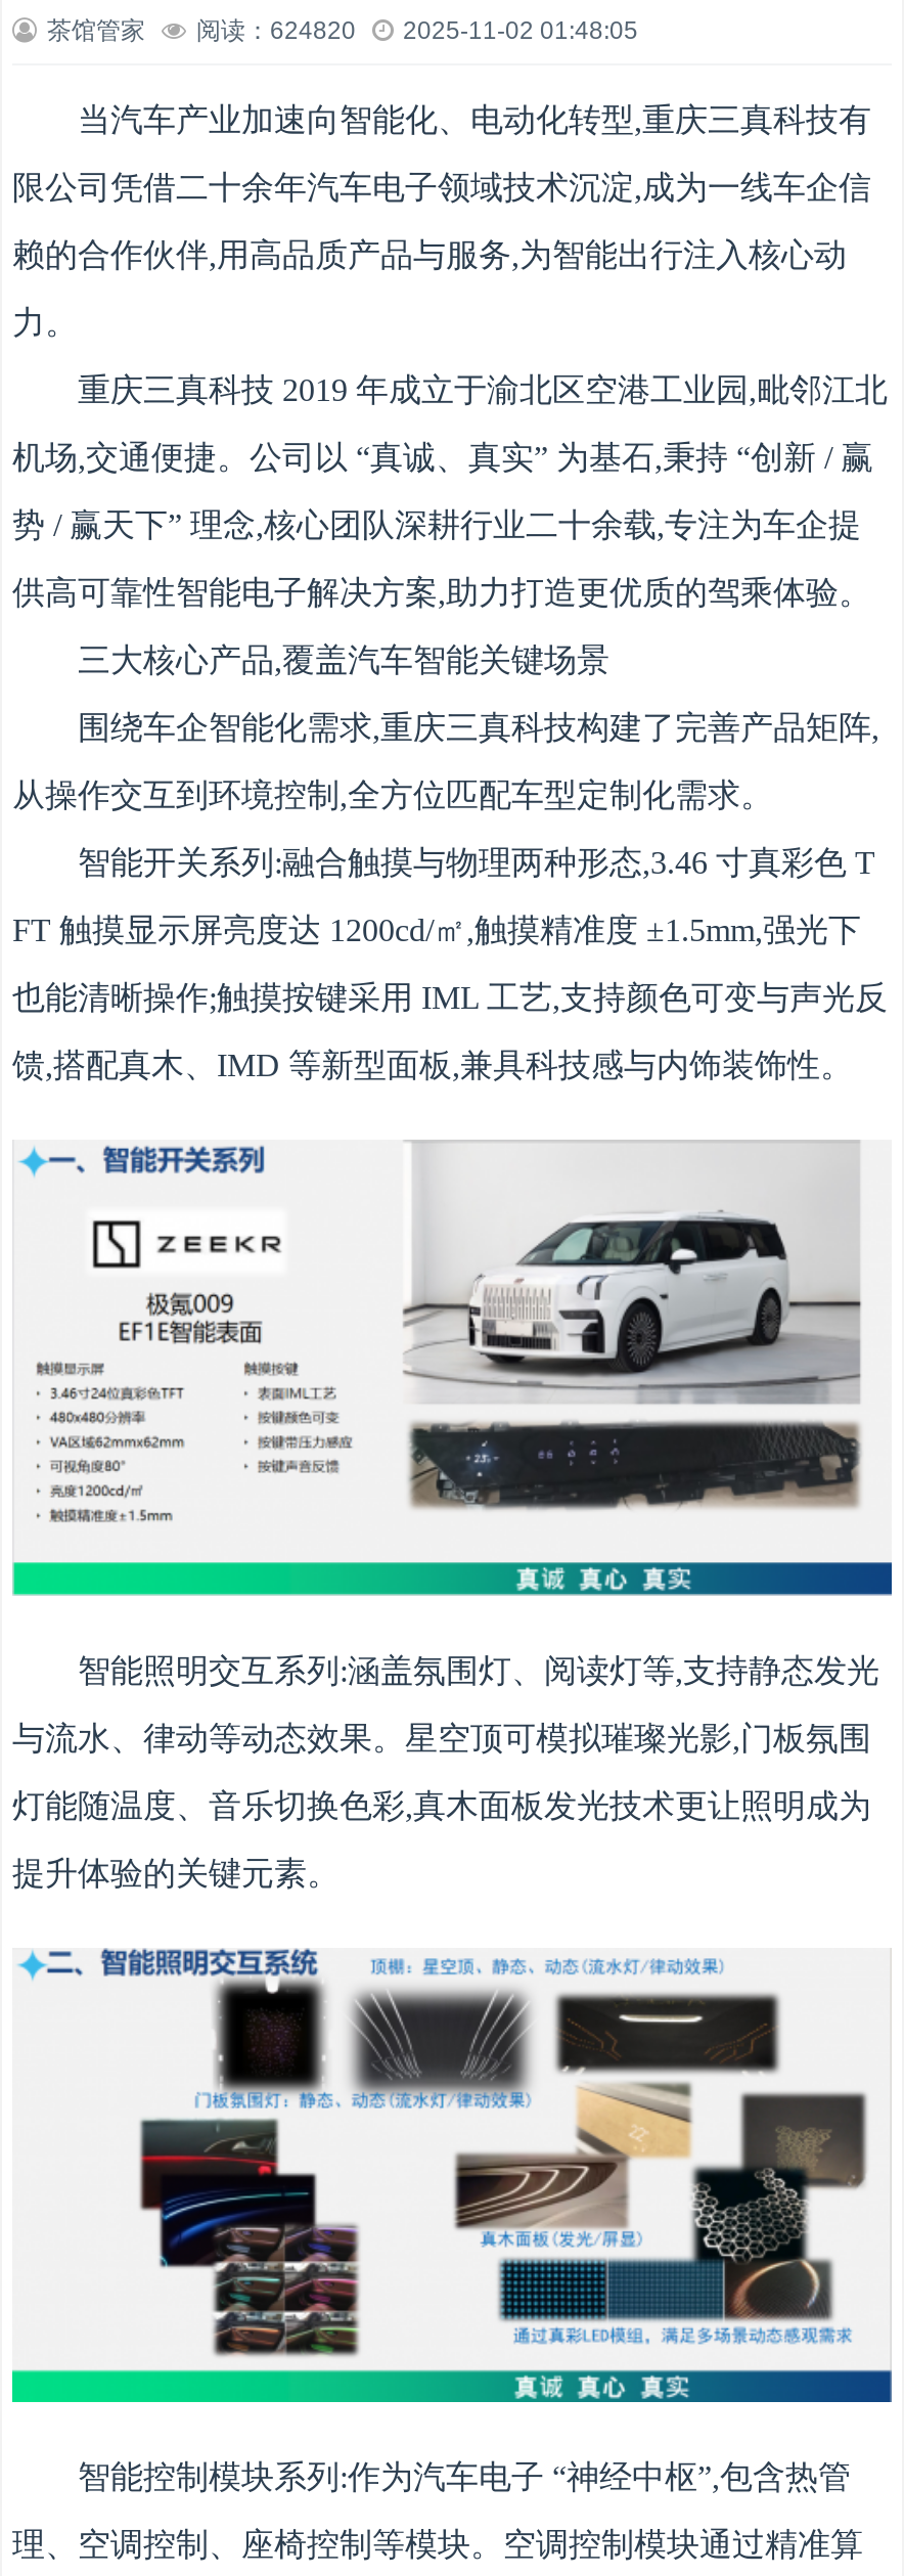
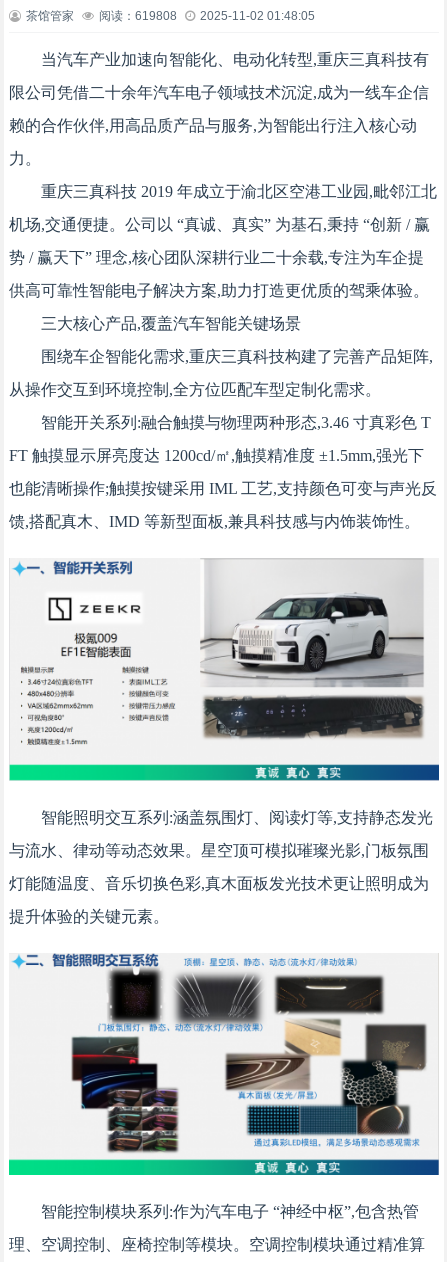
[47,16,638,45] 茶馆管家 阅读：624820 2025-11-02 01:48:05 -> [26,9,315,23] 茶馆管家 阅读：619808 2025-11-02 01:48:05

